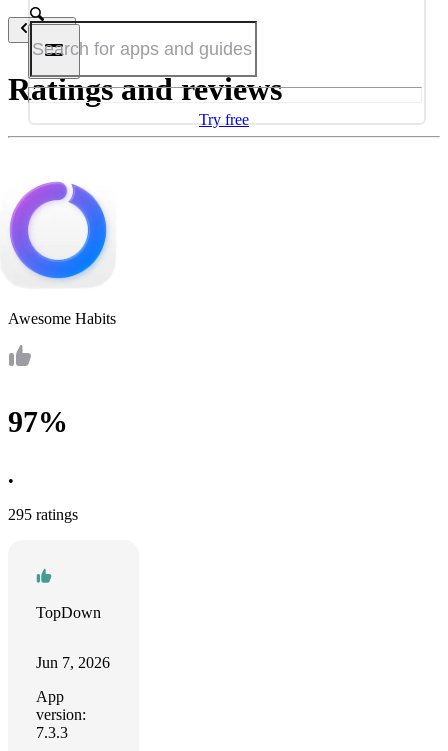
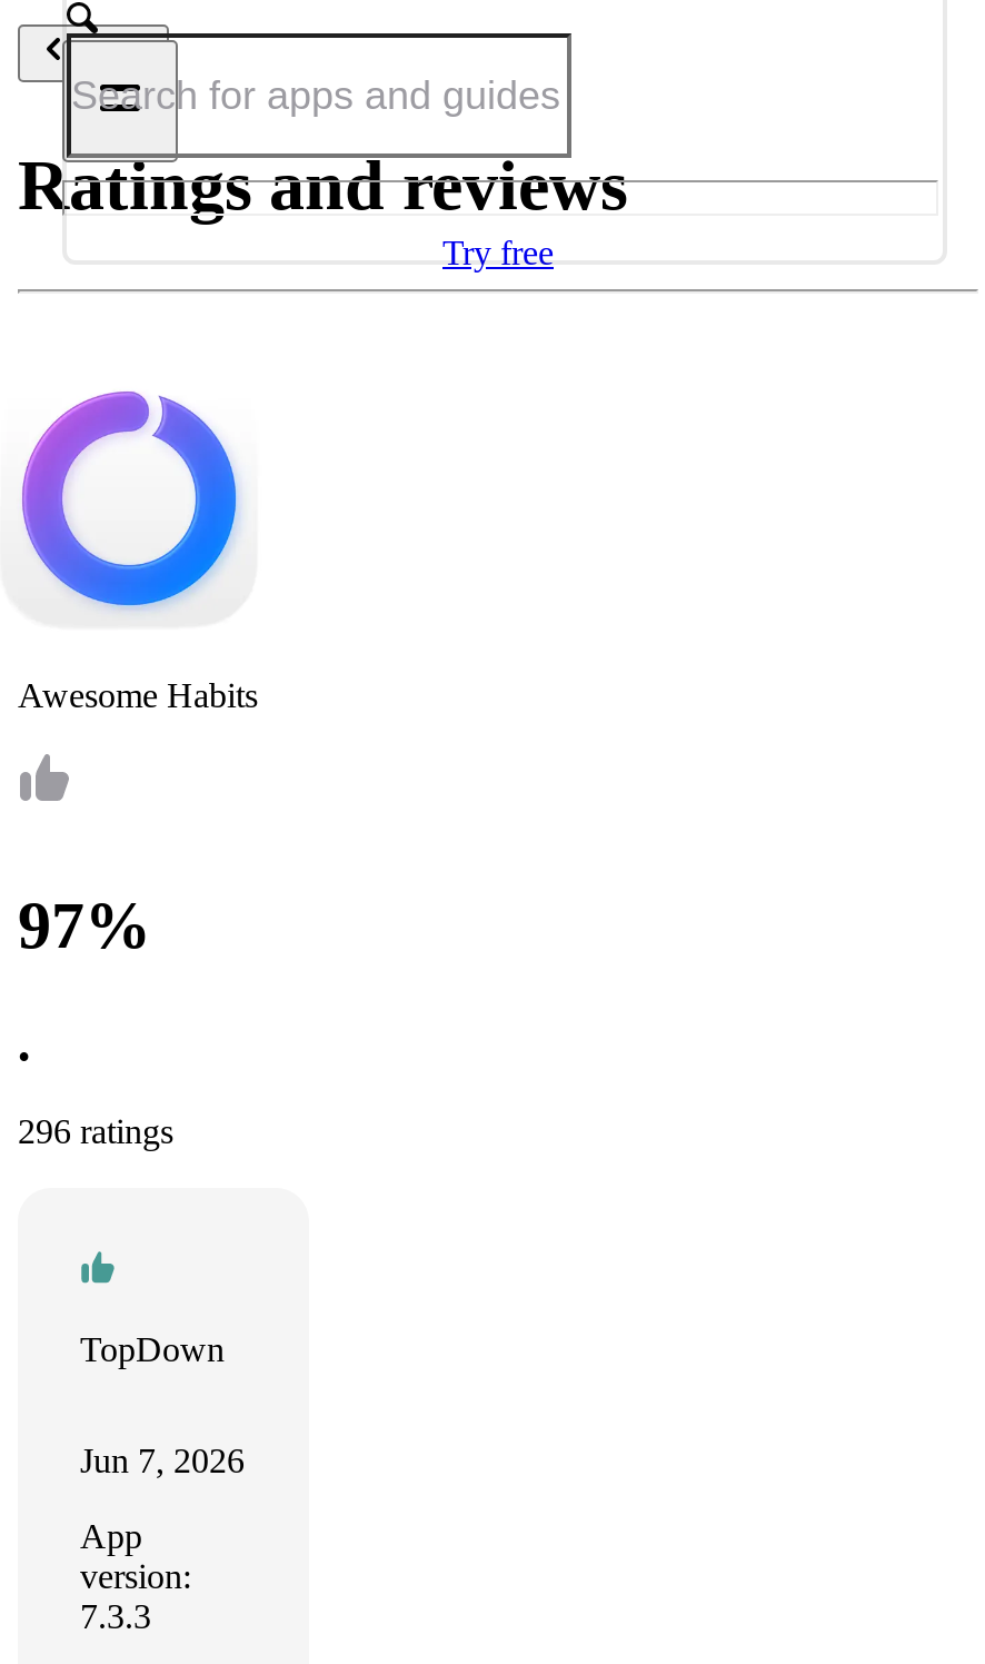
[8,506,78,523] 295 ratings -> [18,1112,173,1150] 296 ratings

